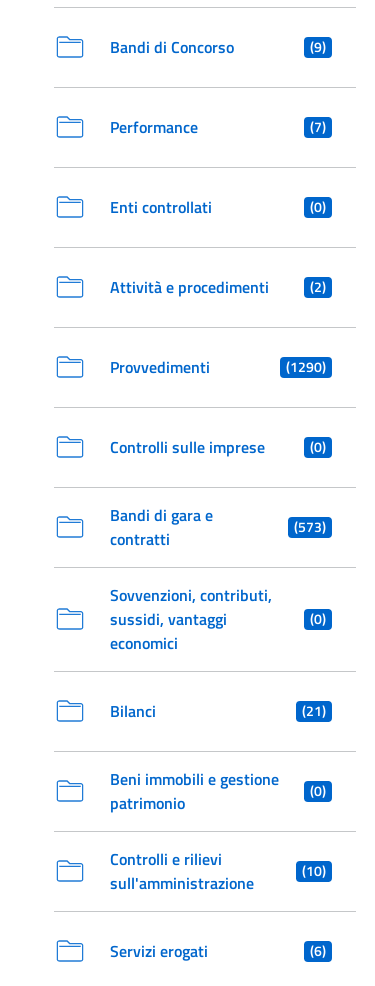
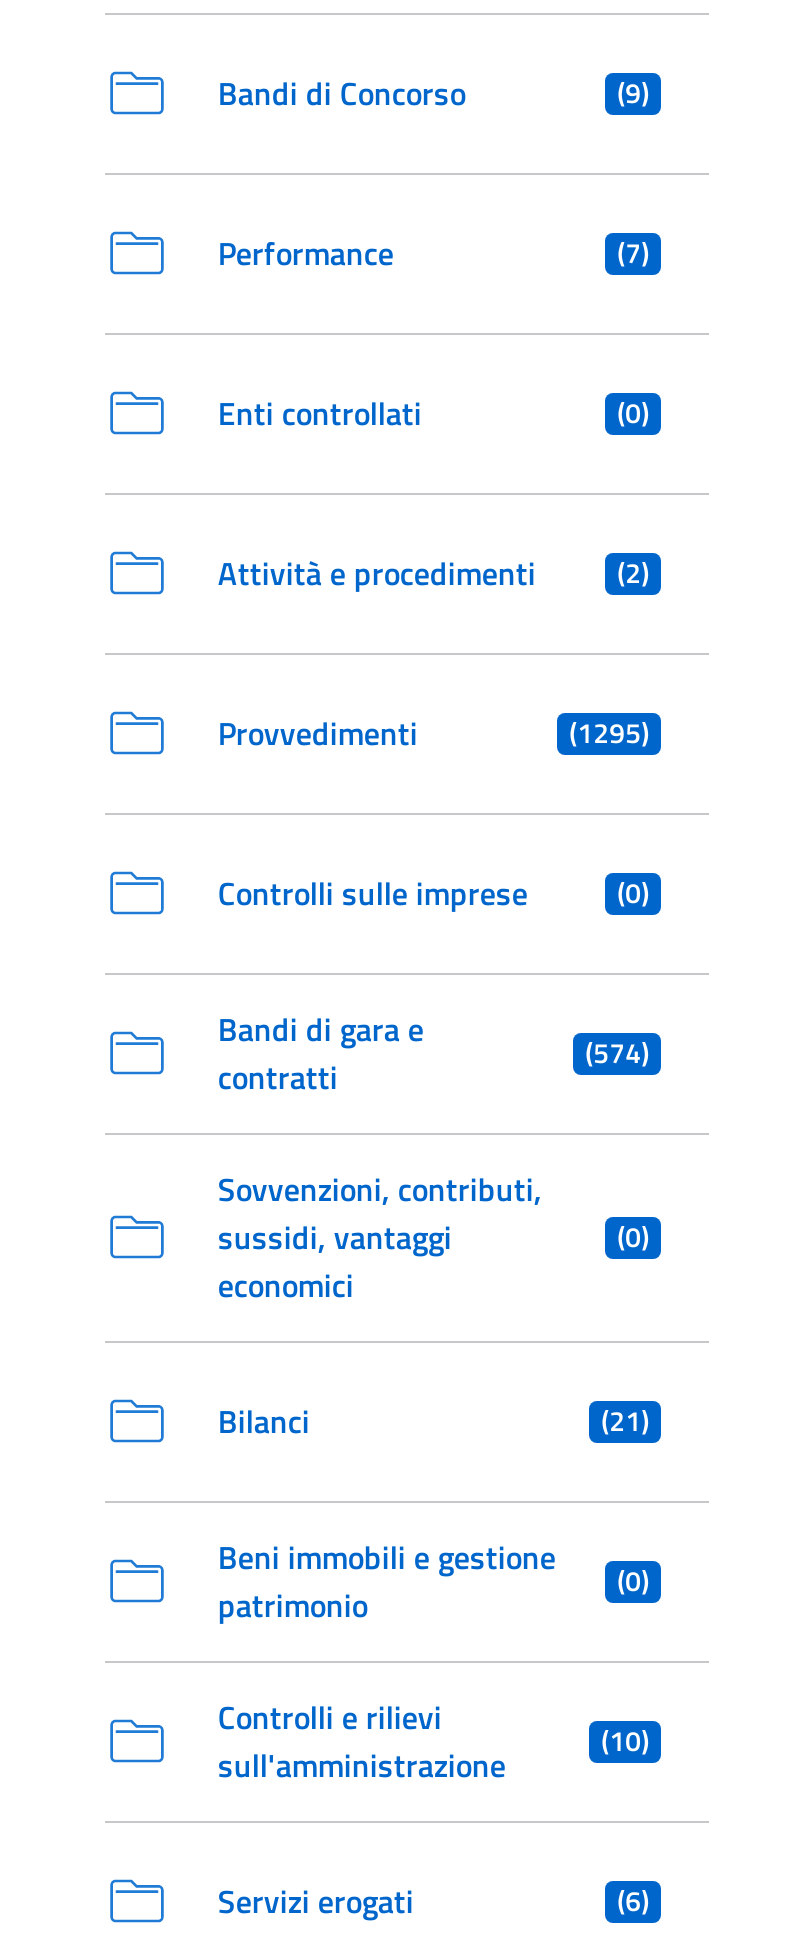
[286,356,326,377] (1290) -> [569,711,649,753] (1295)
[294,516,326,537] (573) -> [585,1031,649,1073] (574)

